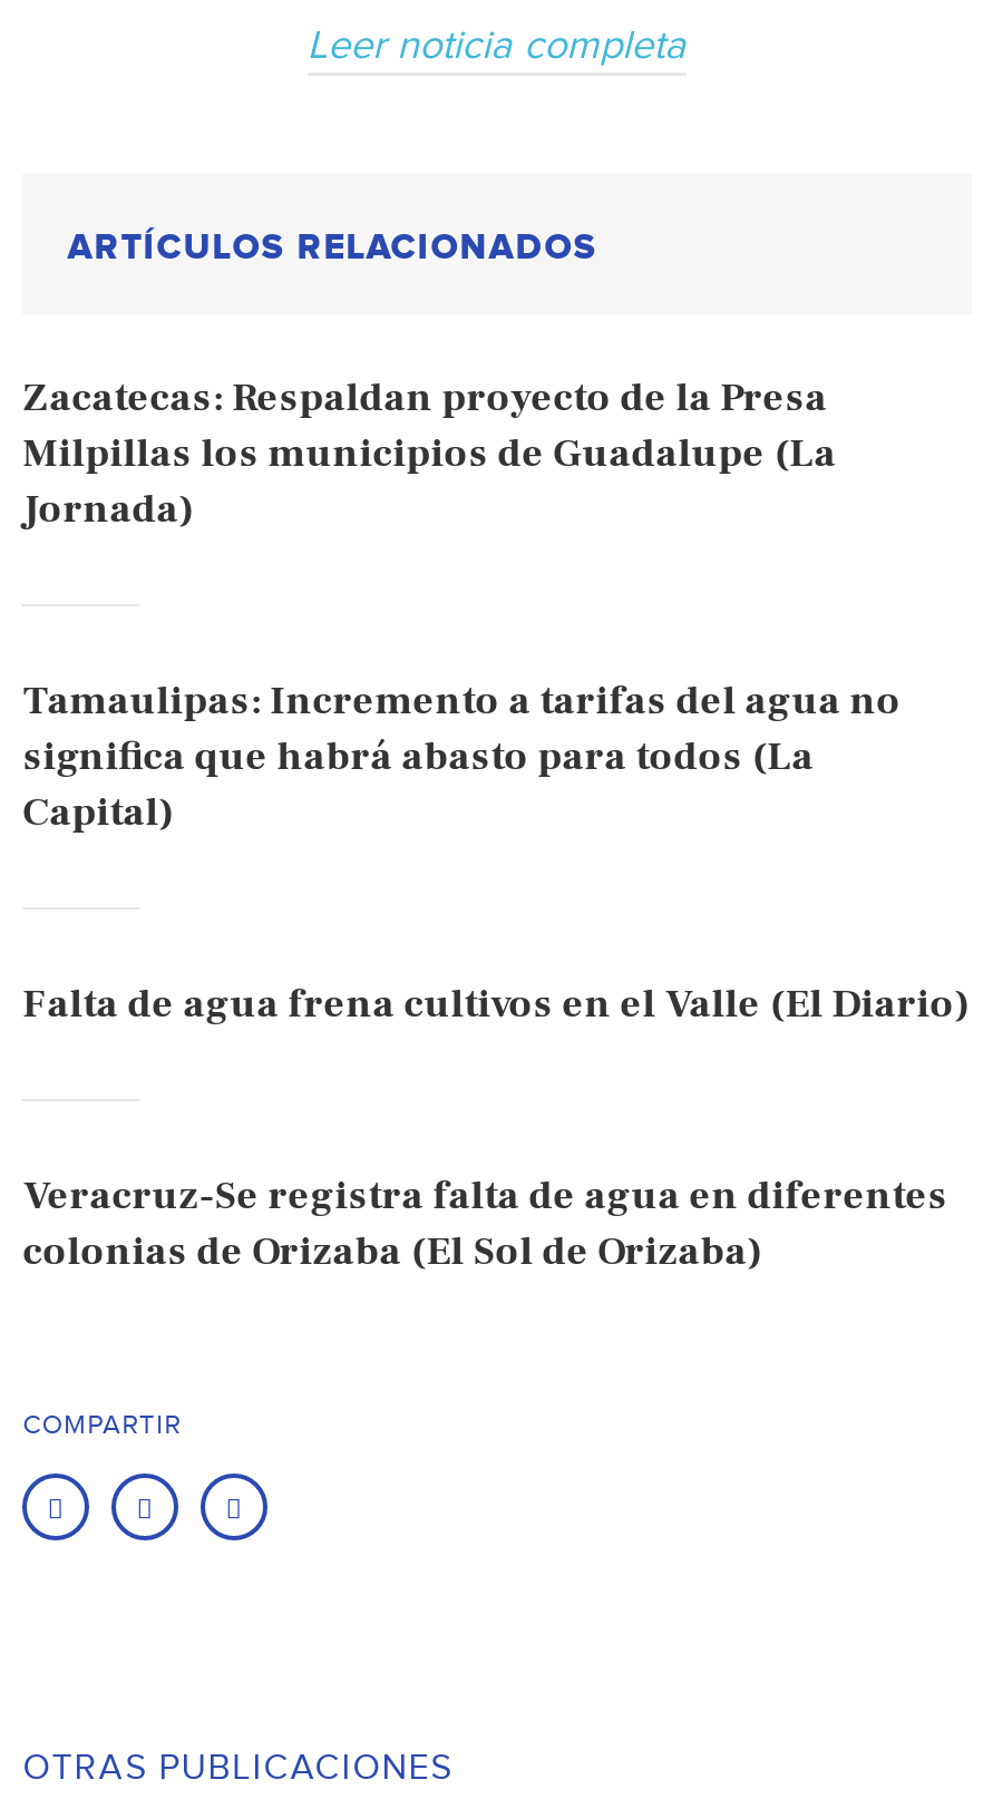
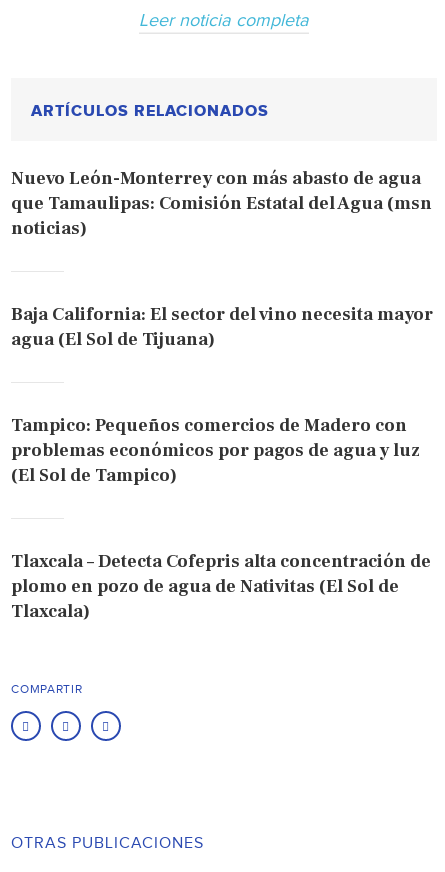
[23,373,836,535] Zacatecas: Respaldan proyecto de la Presa | Milpillas los municipios de Guadalupe (La | Jornada) -> [11,167,432,240] Nuevo León-Monterrey con más abasto de agua | que Tamaulipas: Comisión Estatal del Agua (msn | noticias)
[23,676,901,839] Tamaulipas: Incremento a tarifas del agua no | significa que habrá abasto para todos (La | Capital) -> [11,303,433,351] Baja California: El sector del vino necesita mayor | agua (El Sol de Tijuana)
[23,979,970,1030] Falta de agua frena cultivos en el Valle (El Diario) -> [11,414,420,487] Tampico: Pequeños comercios de Madero con | problemas económicos por pagos de agua y luz | (El Sol de Tampico)
[23,1171,948,1278] Veracruz-Se registra falta de agua en diferentes | colonias de Orizaba (El Sol de Orizaba) -> [11,550,431,623] Tlaxcala – Detecta Cofepris alta concentración de | plomo en pozo de agua de Nativitas (El Sol de | Tlaxcala)

